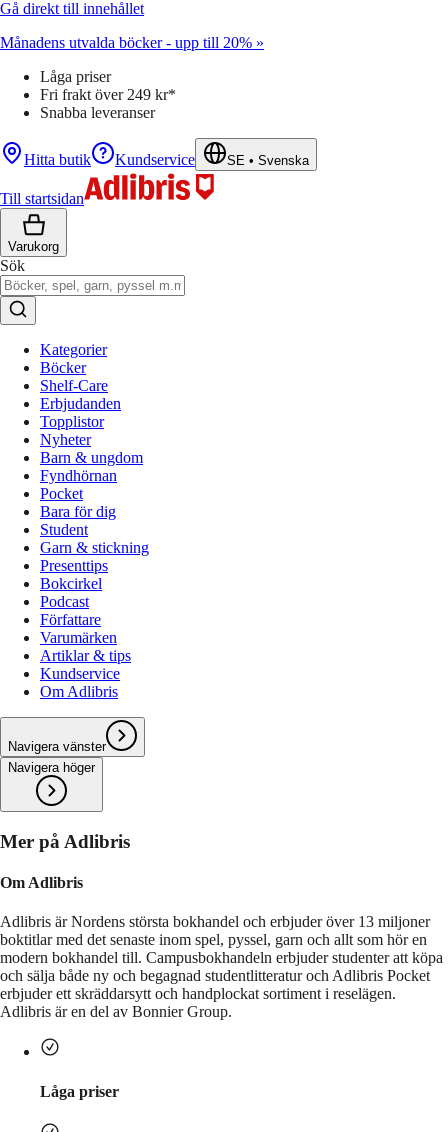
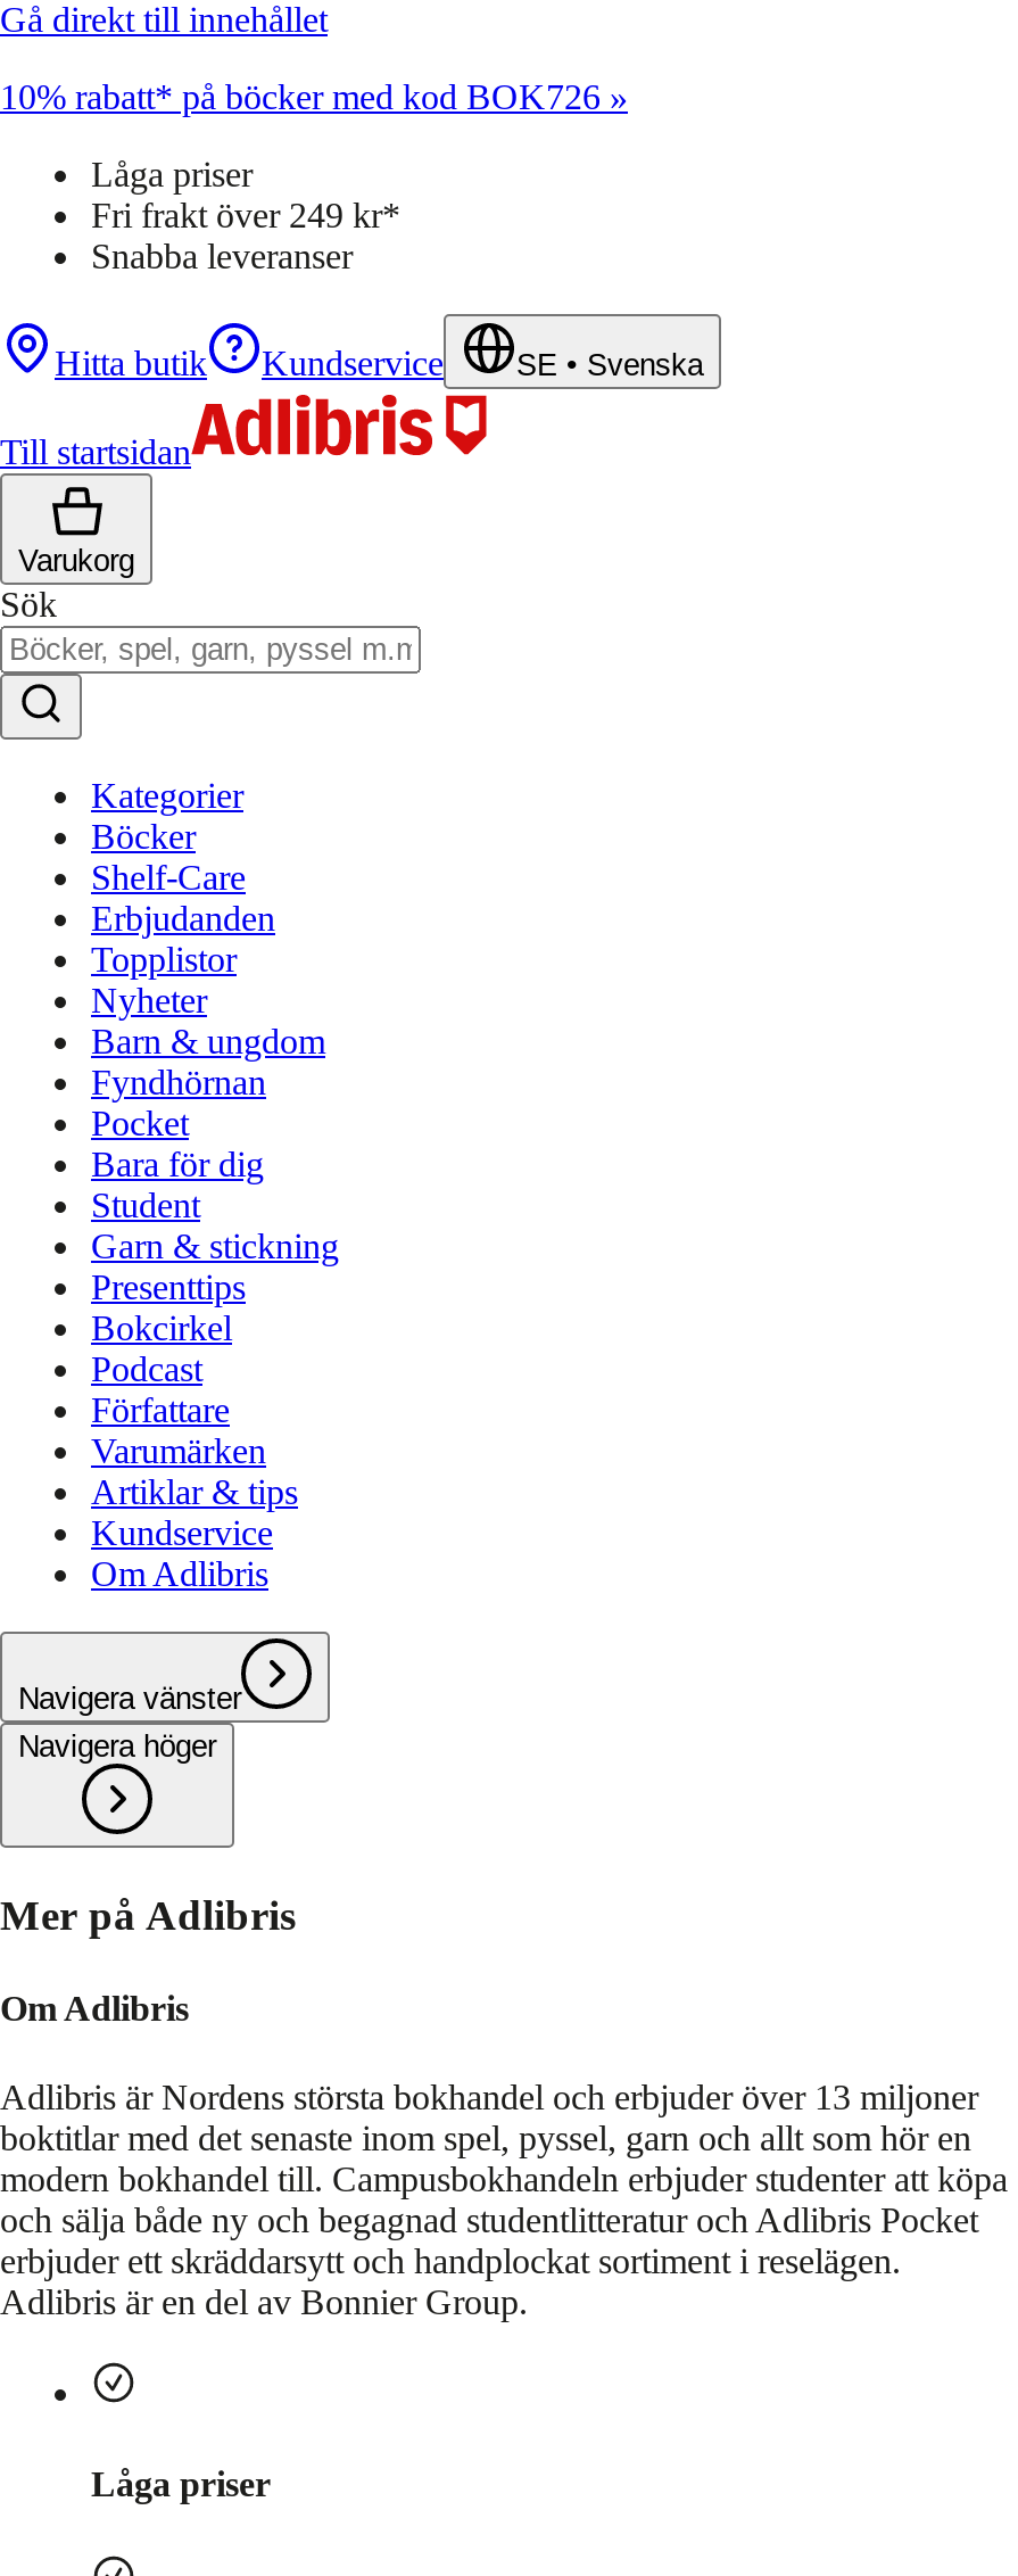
[0,34,264,51] Månadens utvalda böcker - upp till 20% » -> [0,77,628,116] 10% rabatt* på böcker med kod BOK726 »

